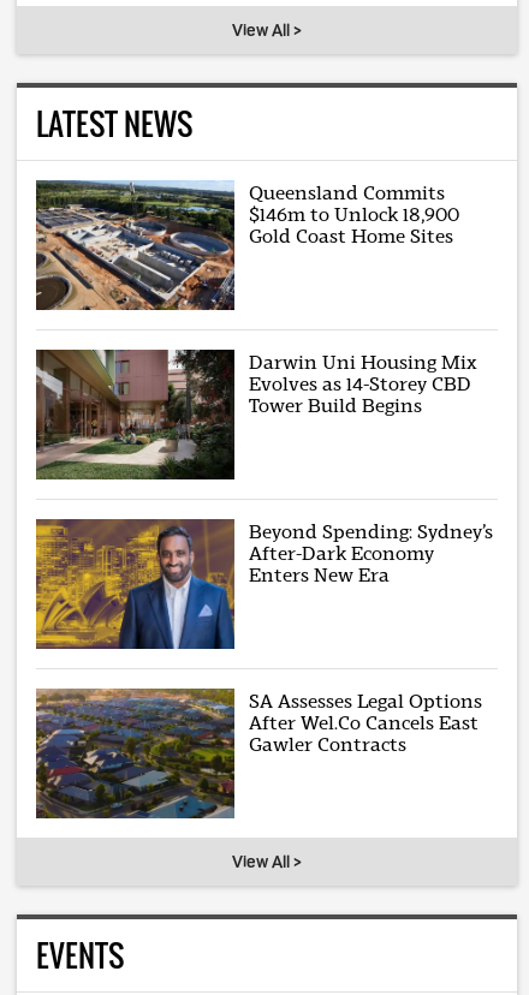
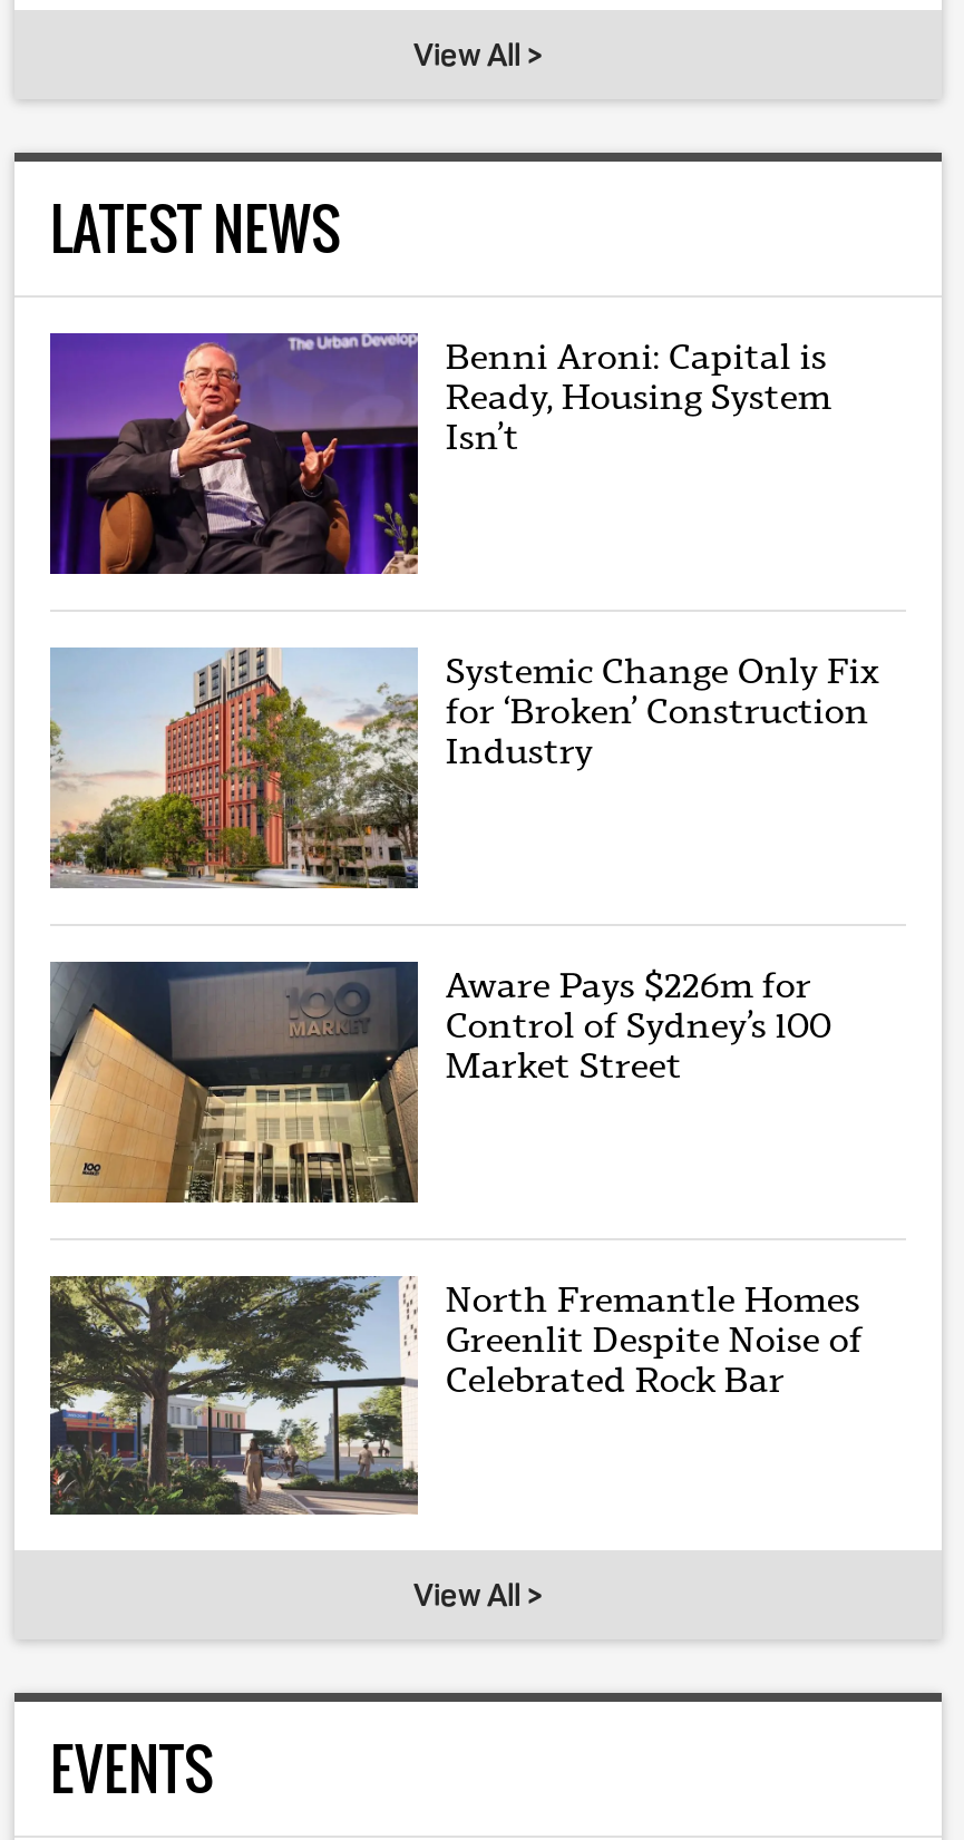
[35,179,460,311] [image] | Queensland Commits | $146m to Unlock 18,900 | Gold Coast Home Sites -> [48,331,831,576] [image] | Benni Aroni: Capital is | Ready, Housing System | Isn’t
[35,348,478,481] [image] | Darwin Uni Housing Mix | Evolves as 14-Storey CBD | Tower Build Begins -> [48,648,880,890] [image] | Systemic Change Only Fix | for ‘Broken’ Construction | Industry
[35,519,493,650] [image] | Beyond Spending: Sydney’s | After-Dark Economy | Enters New Era -> [48,962,831,1205] [image] | Aware Pays $226m for | Control of Sydney’s 100 | Market Street
[35,687,482,820] [image] | SA Assesses Legal Options | After Wel.Co Cancels East | Gawler Contracts -> [50,1274,862,1517] [image] | North Fremantle Homes | Greenlit Despite Noise of | Celebrated Rock Bar

